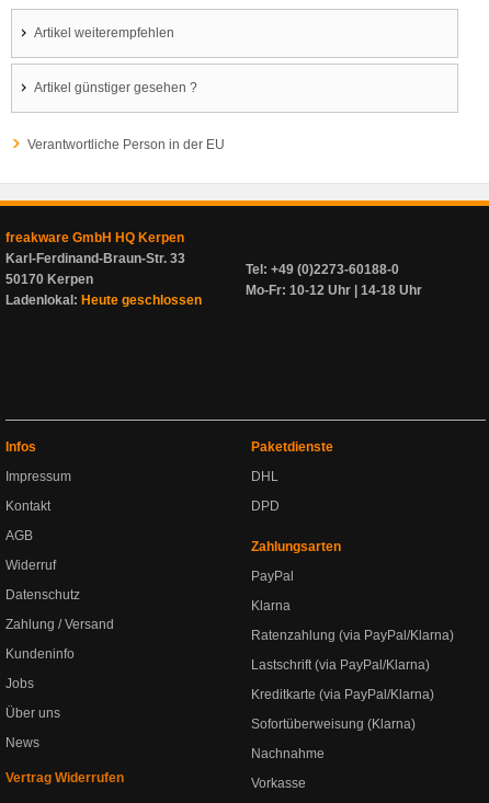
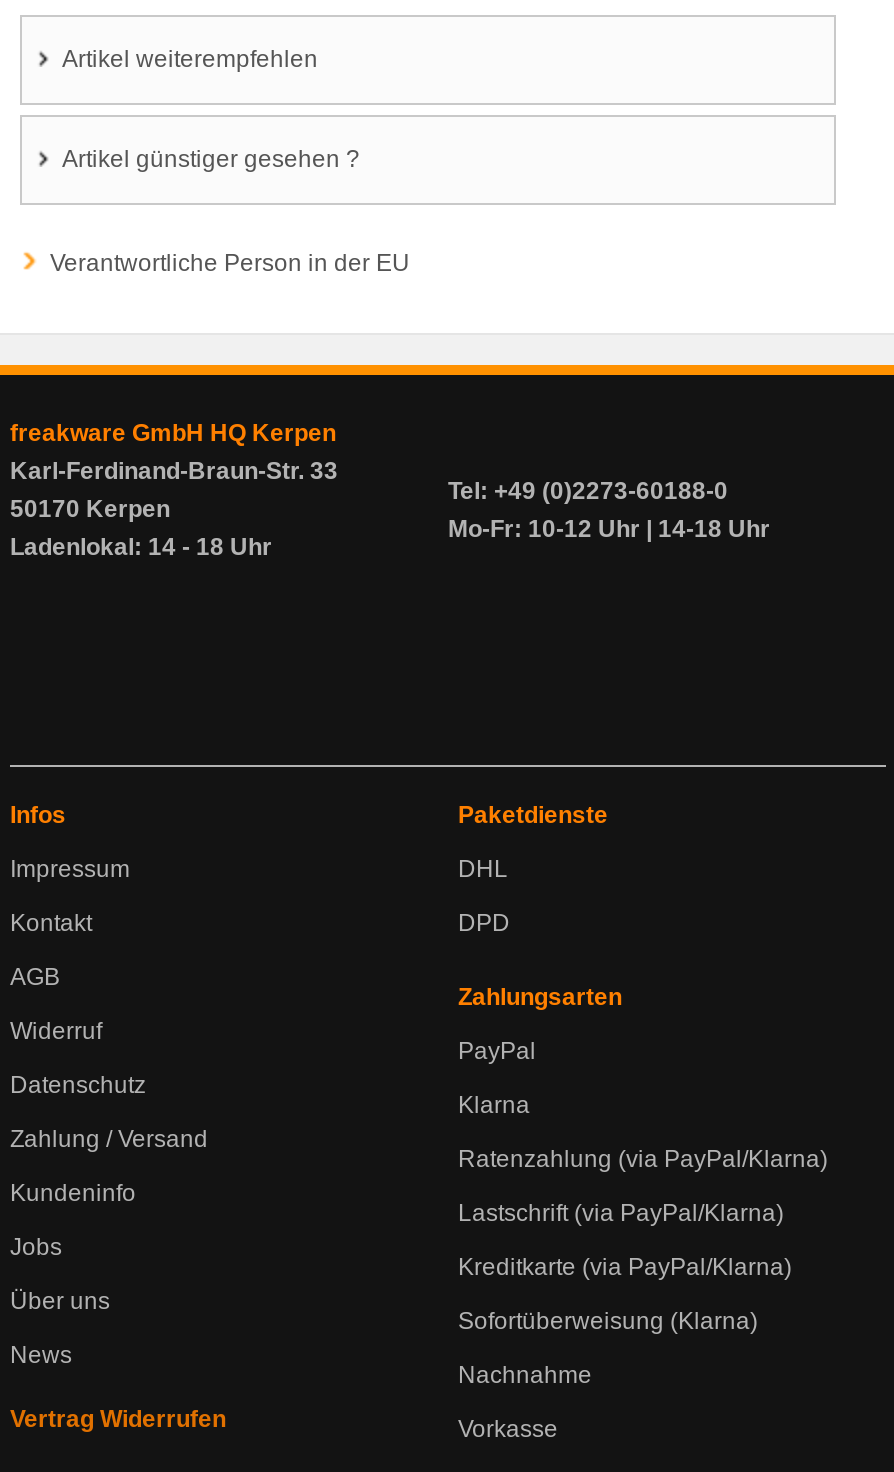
[5,292,202,308] Ladenlokal: Heute geschlossen -> [10,533,272,561] Ladenlokal: 14 - 18 Uhr

